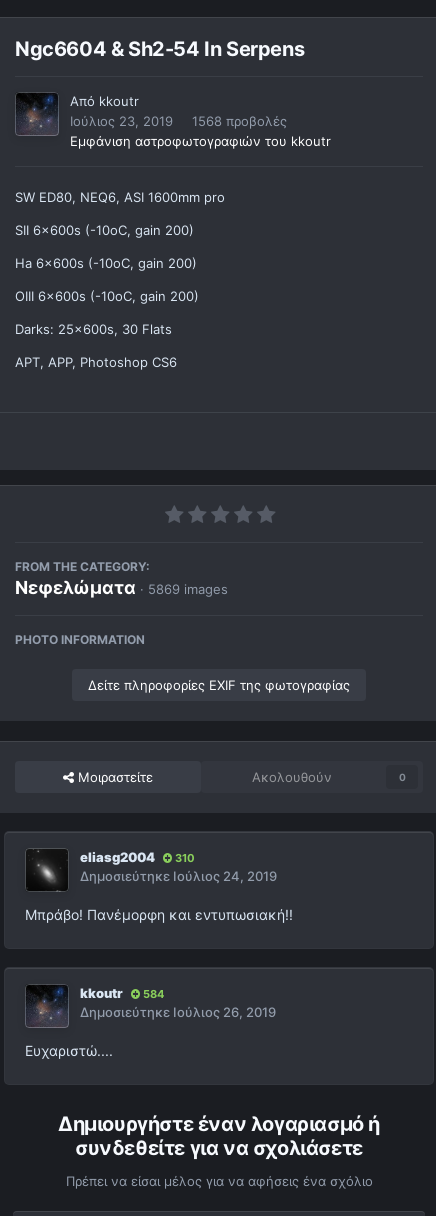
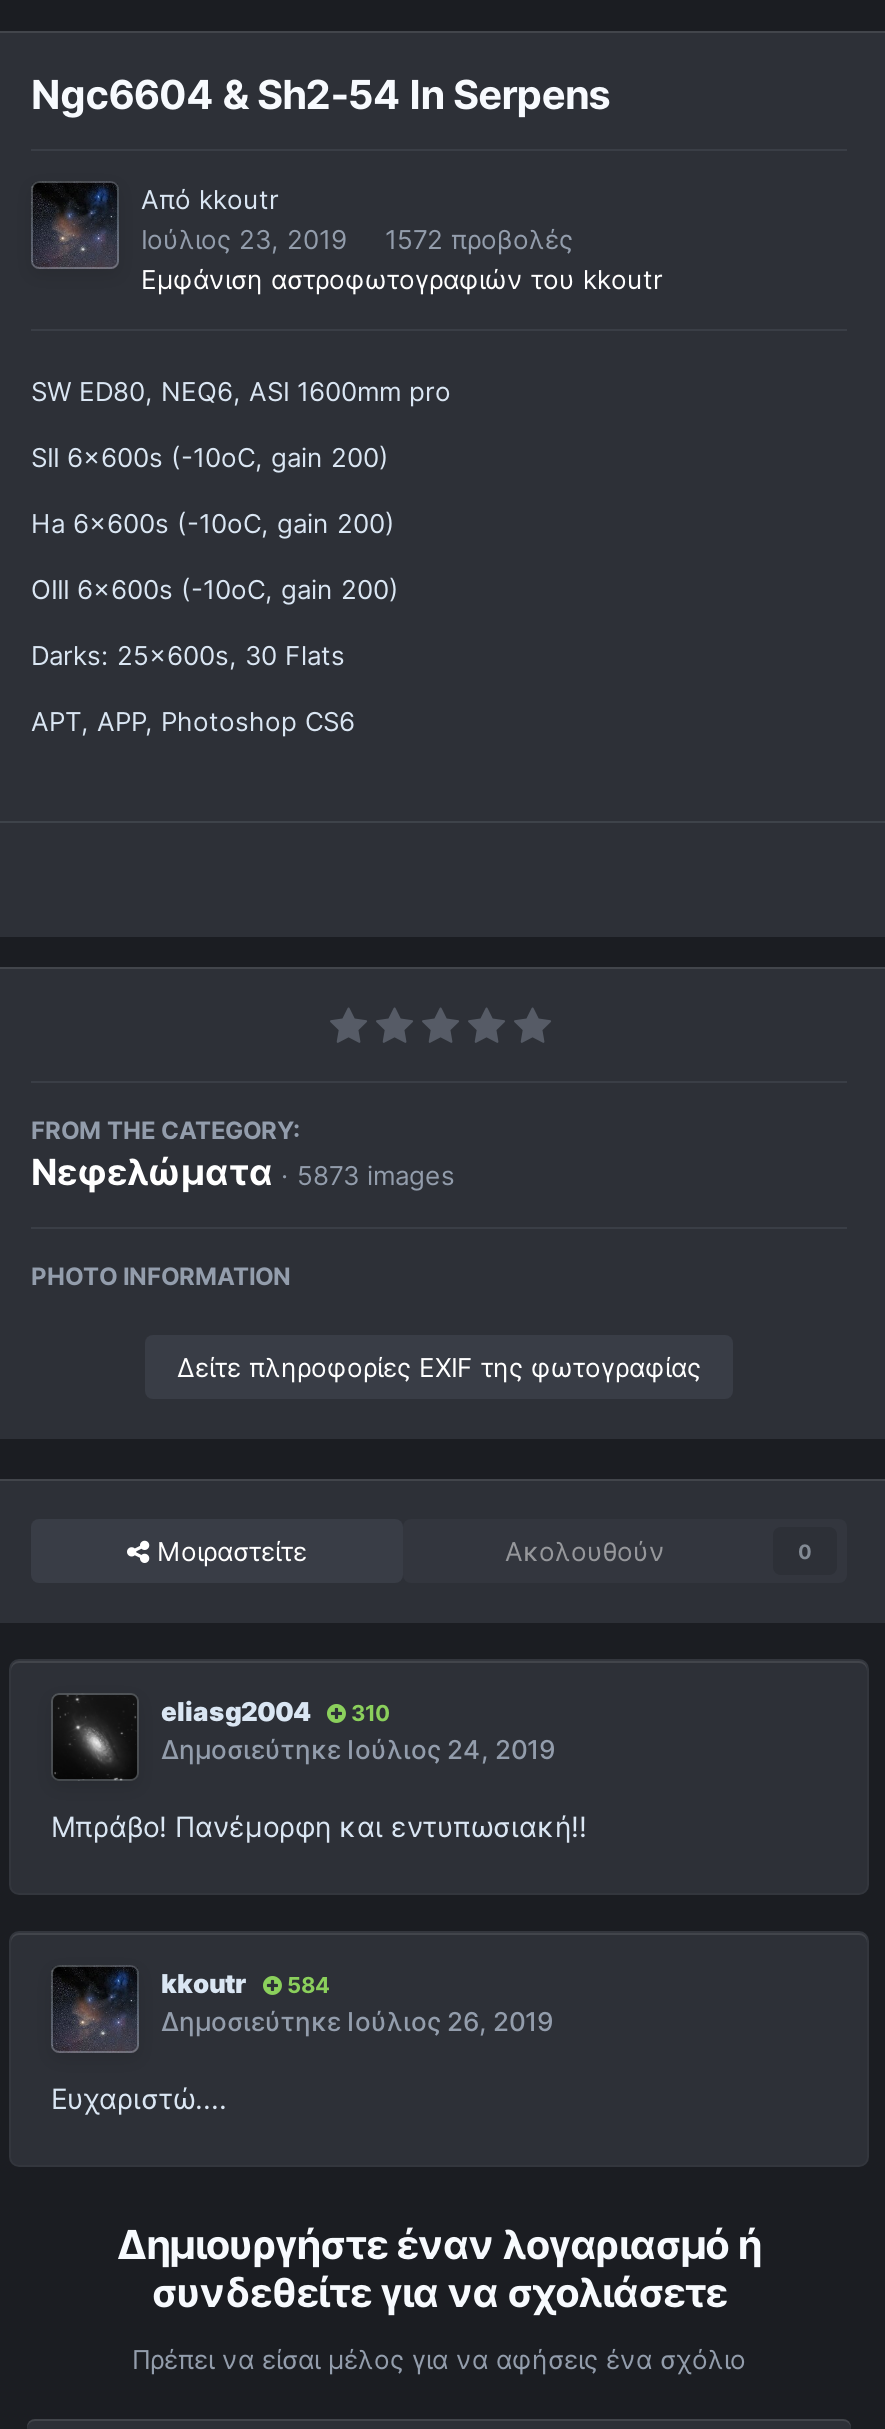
[70,113,287,129] Ιούλιος 23, 2019 1568 προβολές -> [141,223,573,255] Ιούλιος 23, 2019 1572 προβολές
[15,577,228,598] Νεφελώματα · 5869 images -> [31,1152,455,1194] Νεφελώματα · 5873 images

